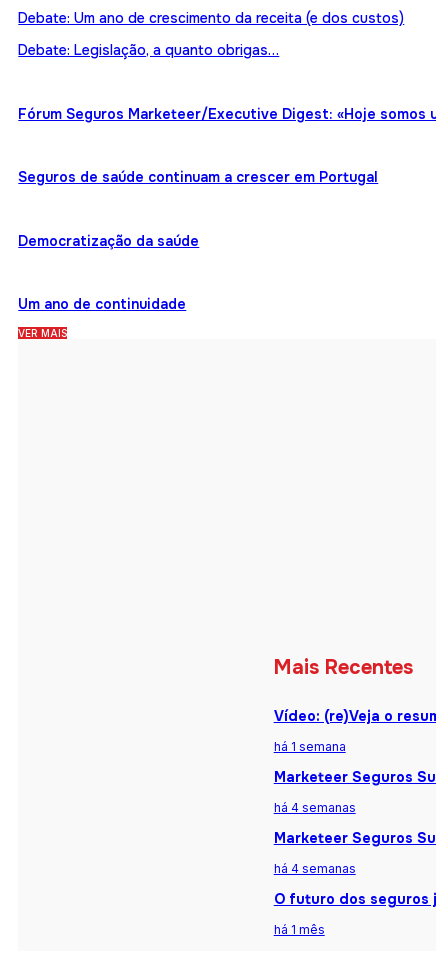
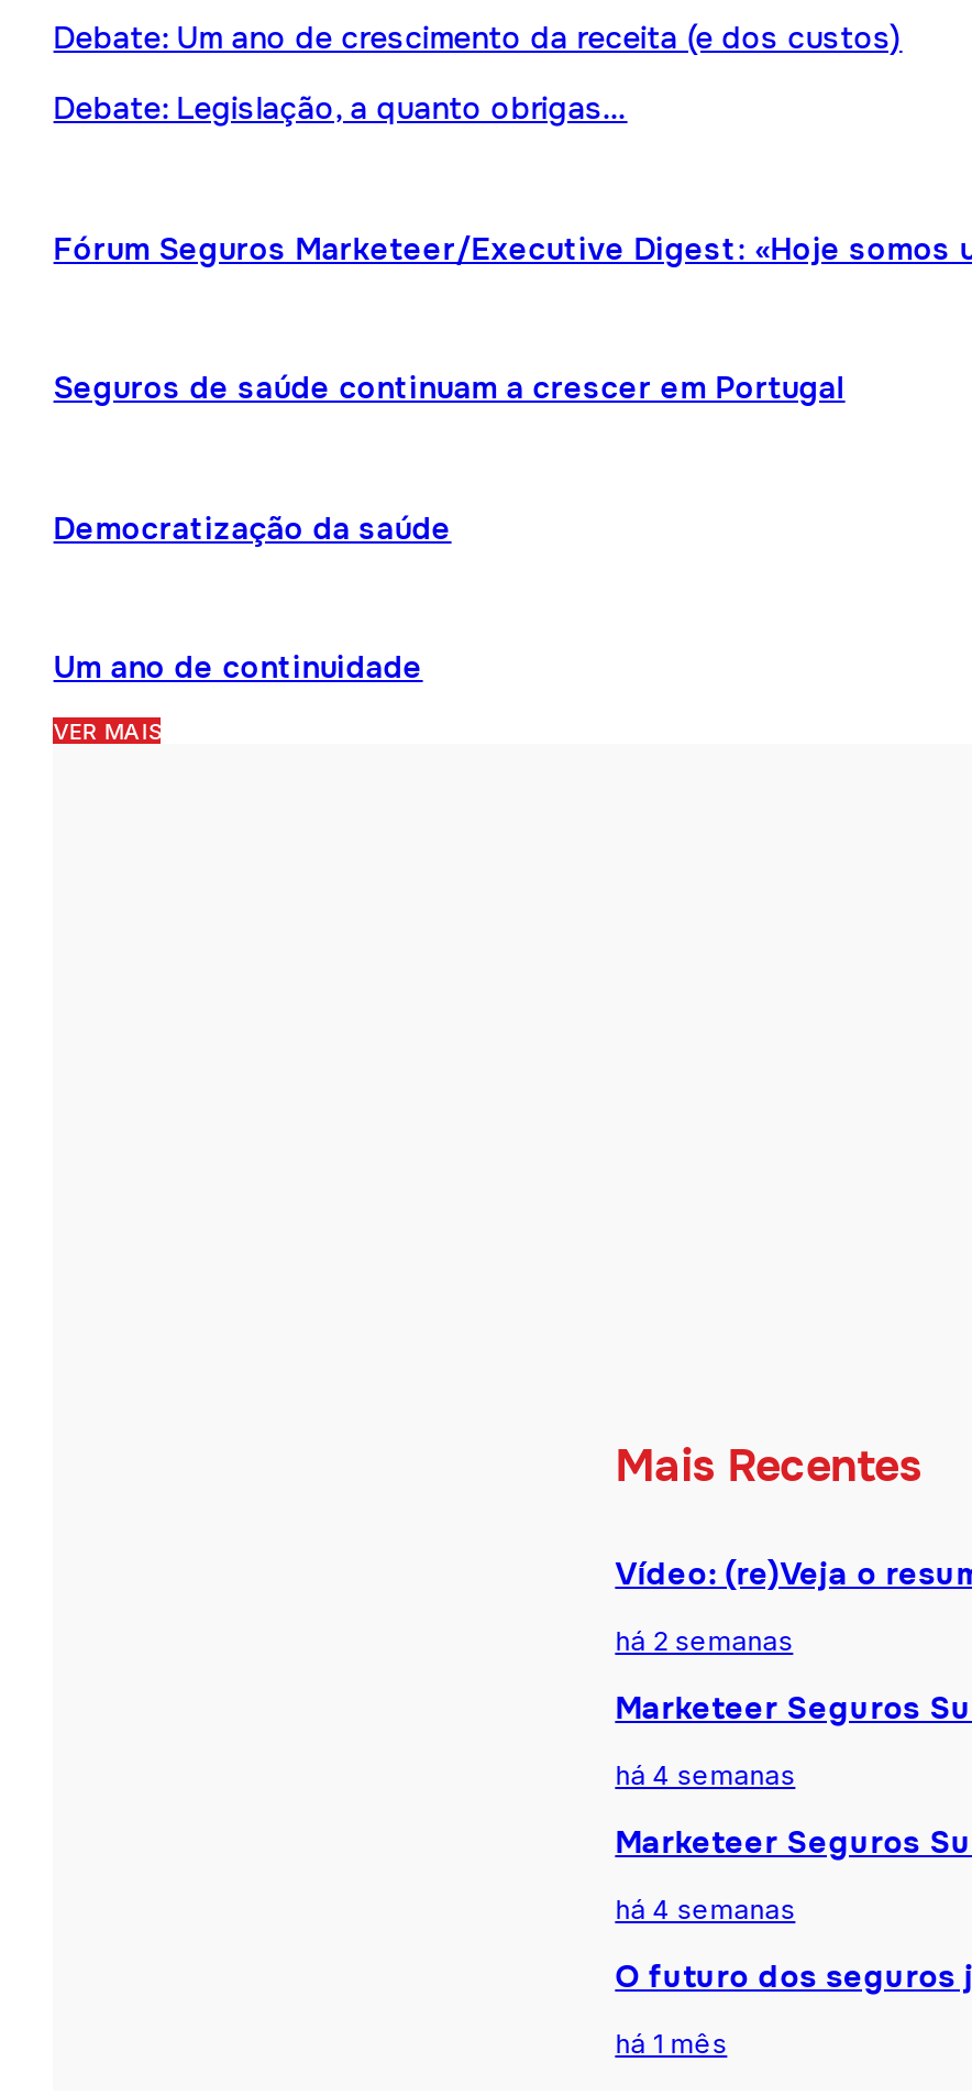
[274,739,346,754] há 1 semana -> [615,1624,793,1657] há 2 semanas

